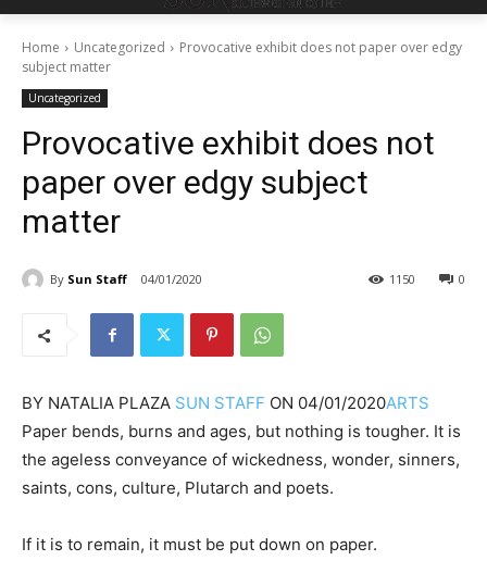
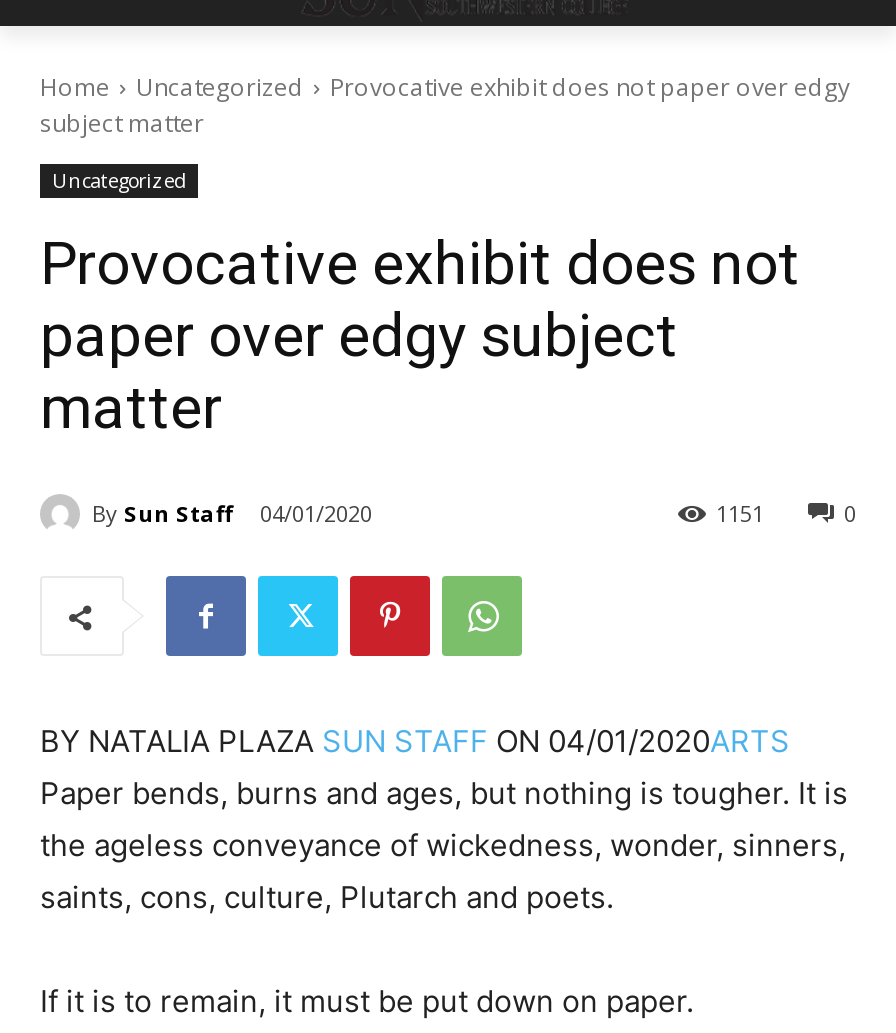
[389,271,415,287] 1150 -> [716,498,764,528] 1151

